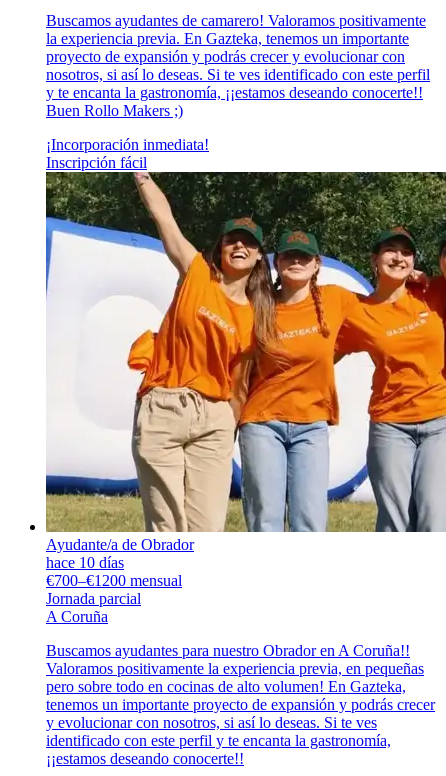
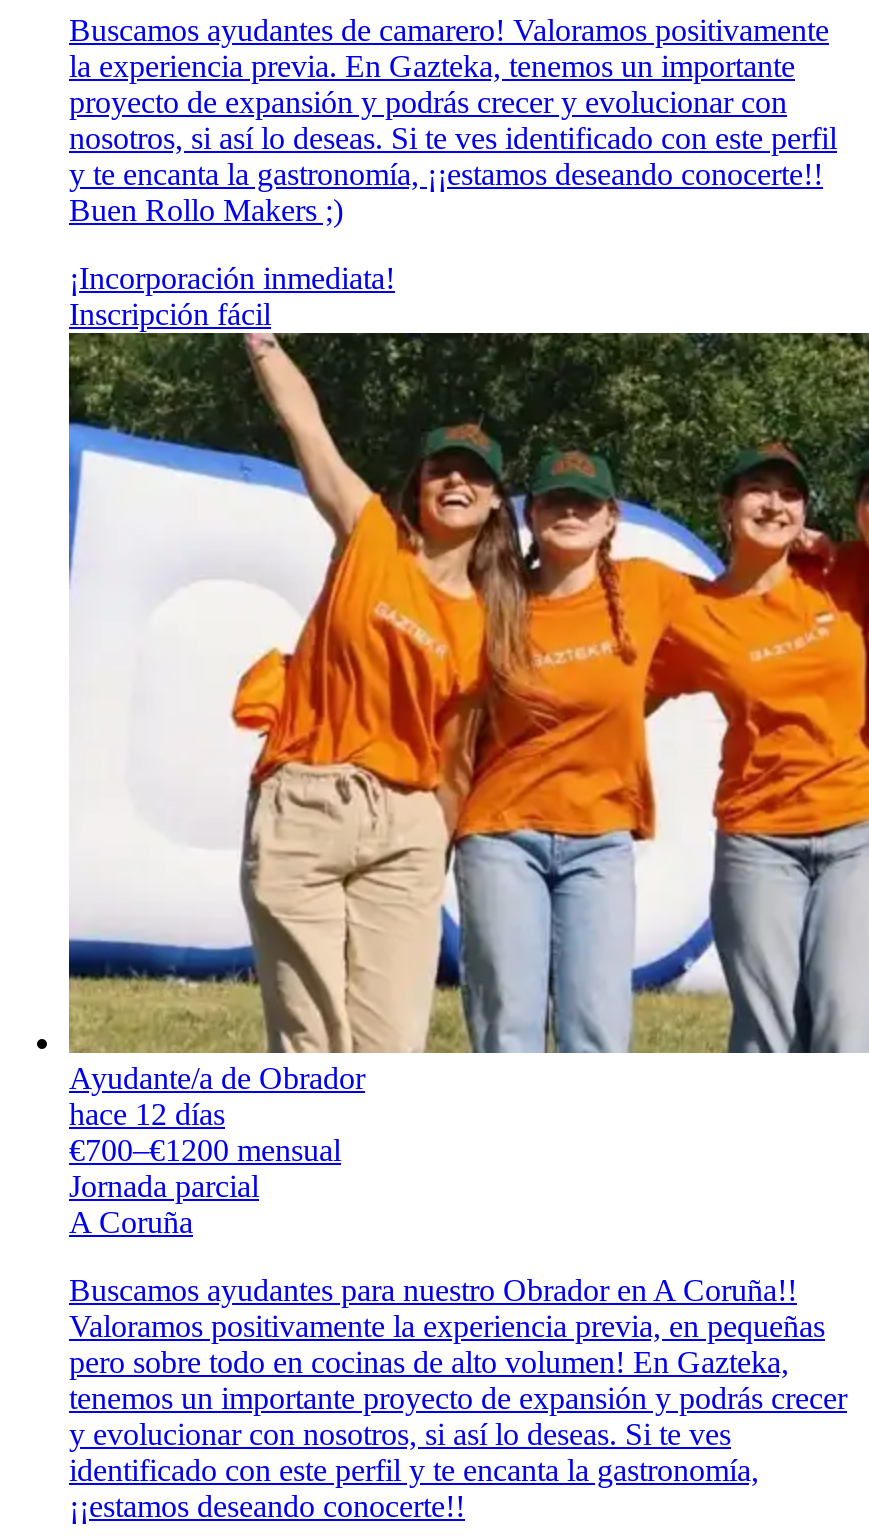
[46,554,124,571] hace 10 días -> [69,1097,225,1131] hace 12 días

